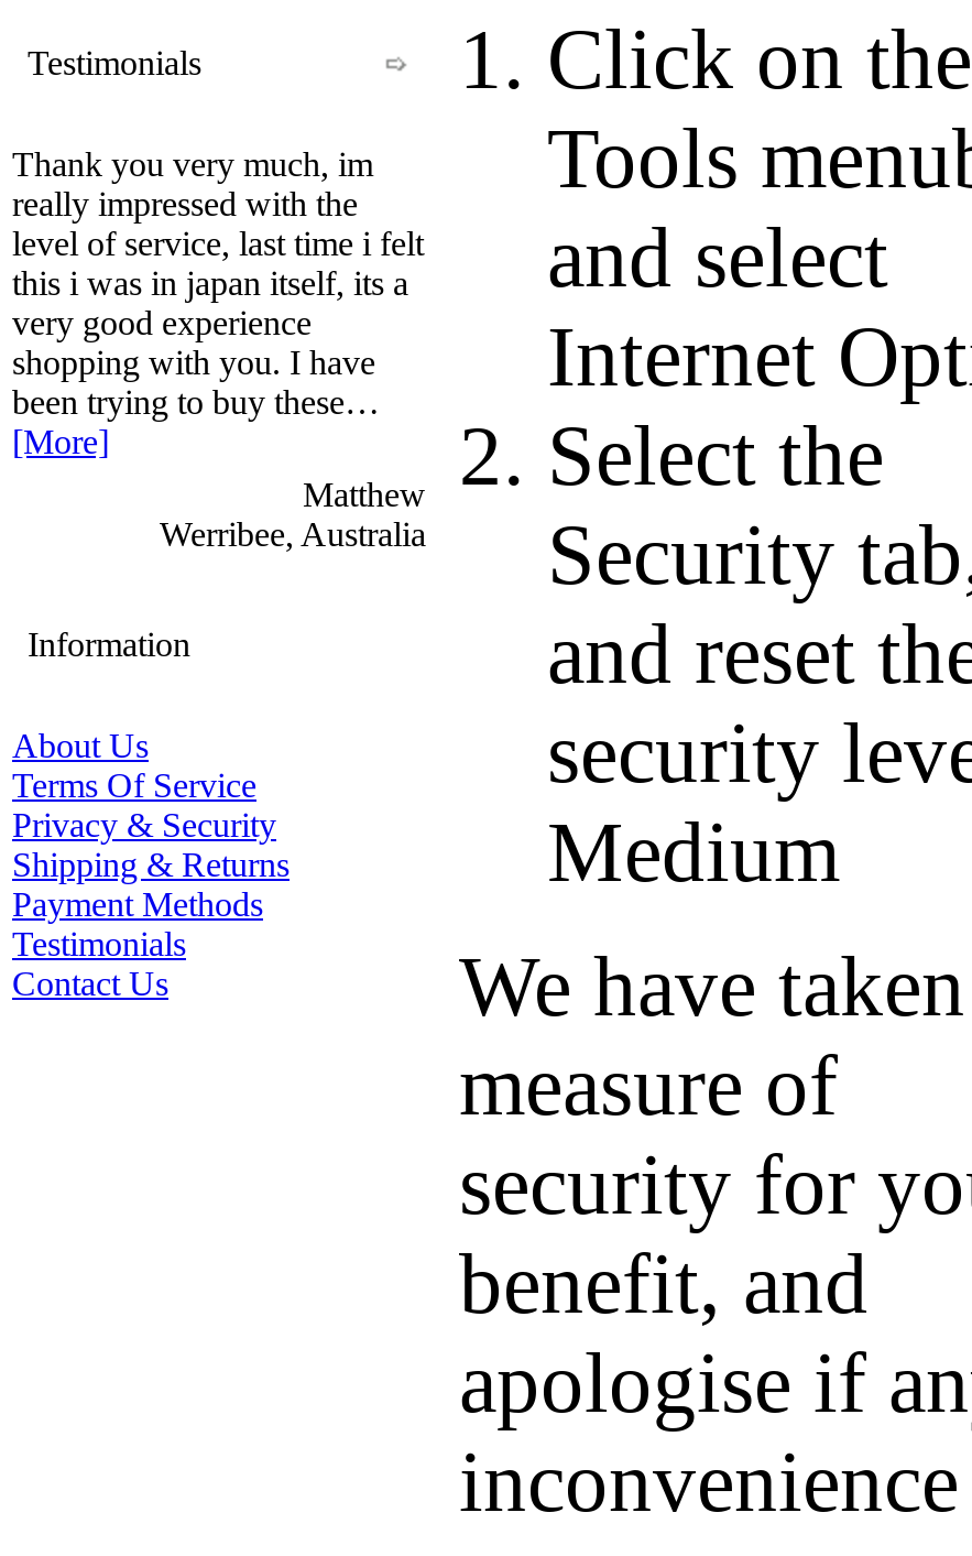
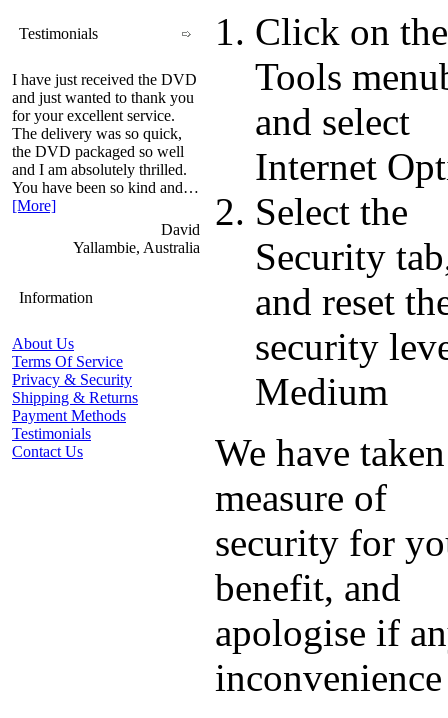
[12,145,424,421] Thank you very much, im | really impressed with the | level of service, last time i felt | this i was in japan itself, its a | very good experience | shopping with you. I have | been trying to buy these… -> [12,71,199,196] I have just received the DVD | and just wanted to thank you | for your excellent service. | The delivery was so quick, | the DVD packaged so well | and I am absolutely thrilled. | You have been so kind and…
[160,476,426,553] Matthew | Werribee, Australia -> [73,221,200,256] David | Yallambie, Australia

